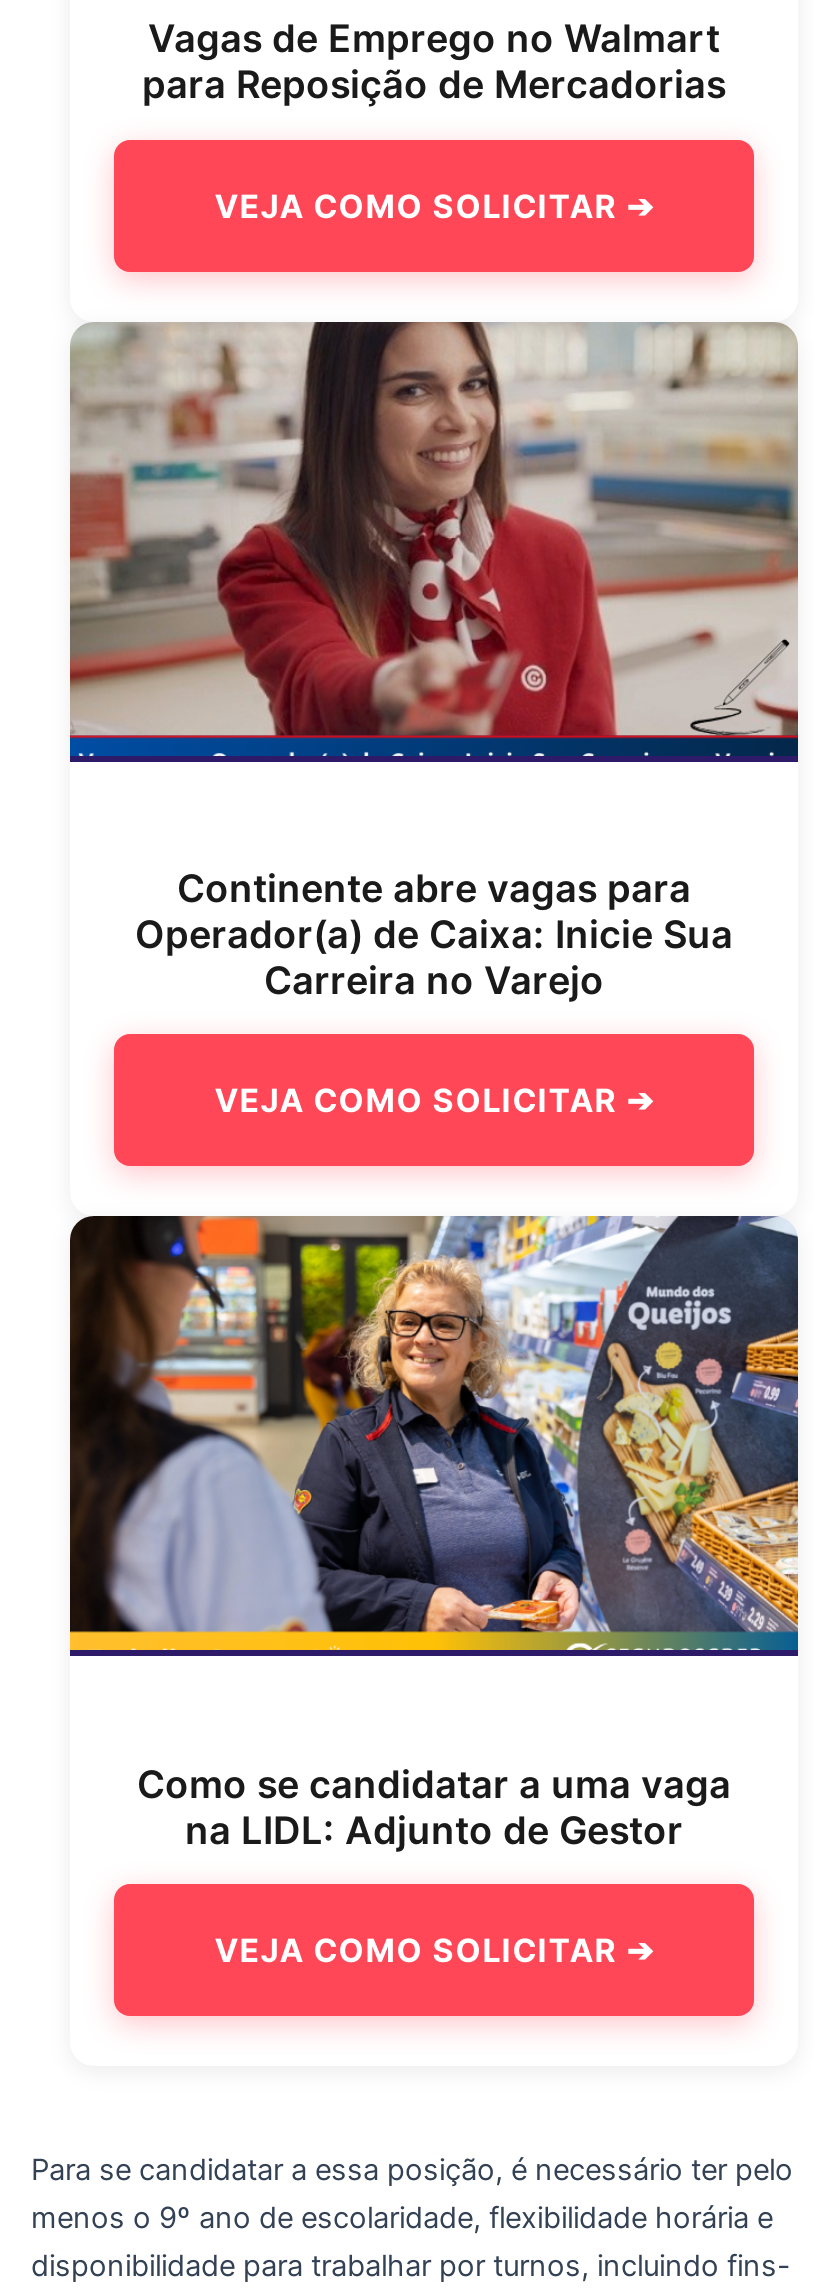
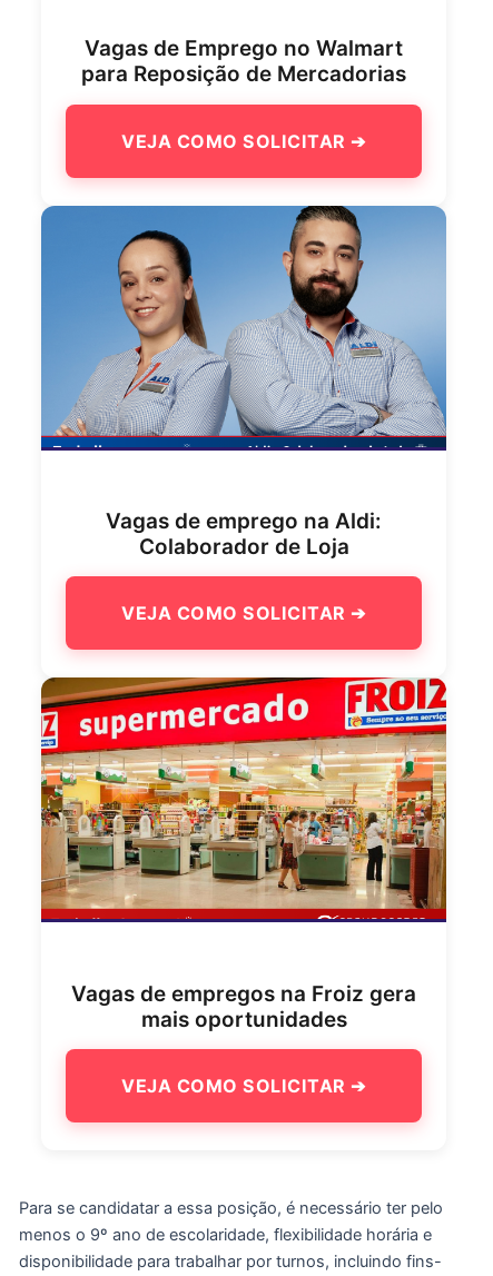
[68,320,800,758] [image] -> [40,205,447,448] [image]
[135,866,733,1004] Continente abre vagas para | Operador(a) de Caixa: Inicie Sua | Carreira no Varejo -> [106,508,382,559] Vagas de emprego na Aldi: | Colaborador de Loja
[68,1214,800,1652] [image] -> [40,676,447,920] [image]
[137,1761,731,1853] Como se candidatar a uma vaga | na LIDL: Adjunto de Gestor -> [71,981,416,1032] Vagas de empregos na Froiz gera | mais oportunidades

